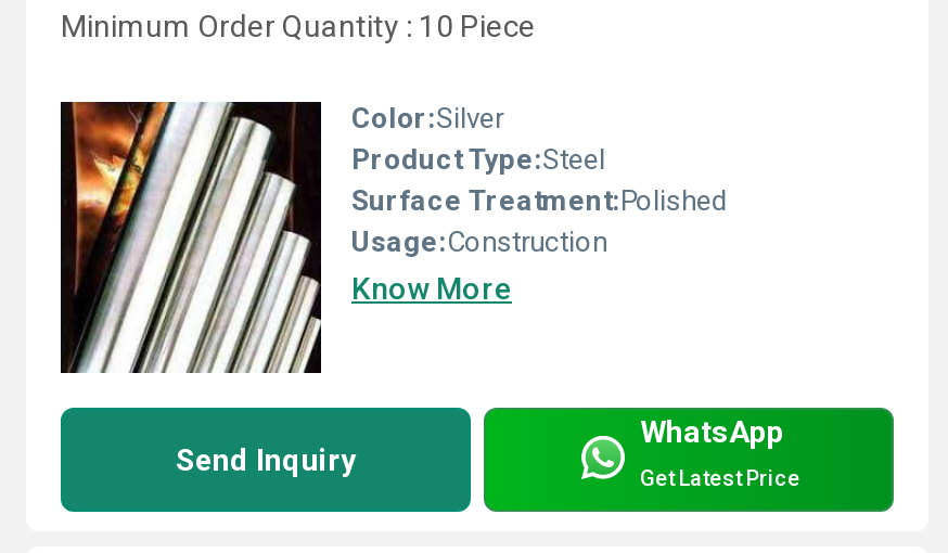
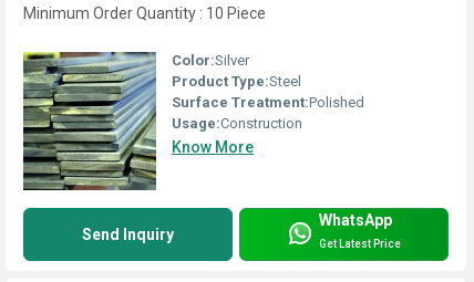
[59,100,323,375] [image] -> [22,51,157,191] [image]

